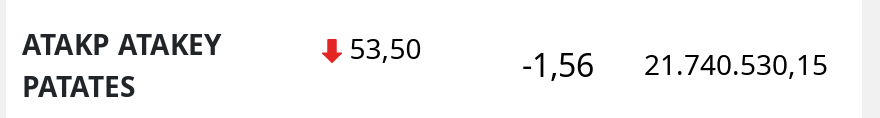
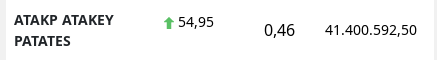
[350,29,422,67] 53,50 -> [178,12,214,31] 54,95
[522,43,594,87] -1,56 -> [264,19,295,41] 0,46
[644,45,828,83] 21.740.530,15 -> [325,20,417,39] 41.400.592,50

